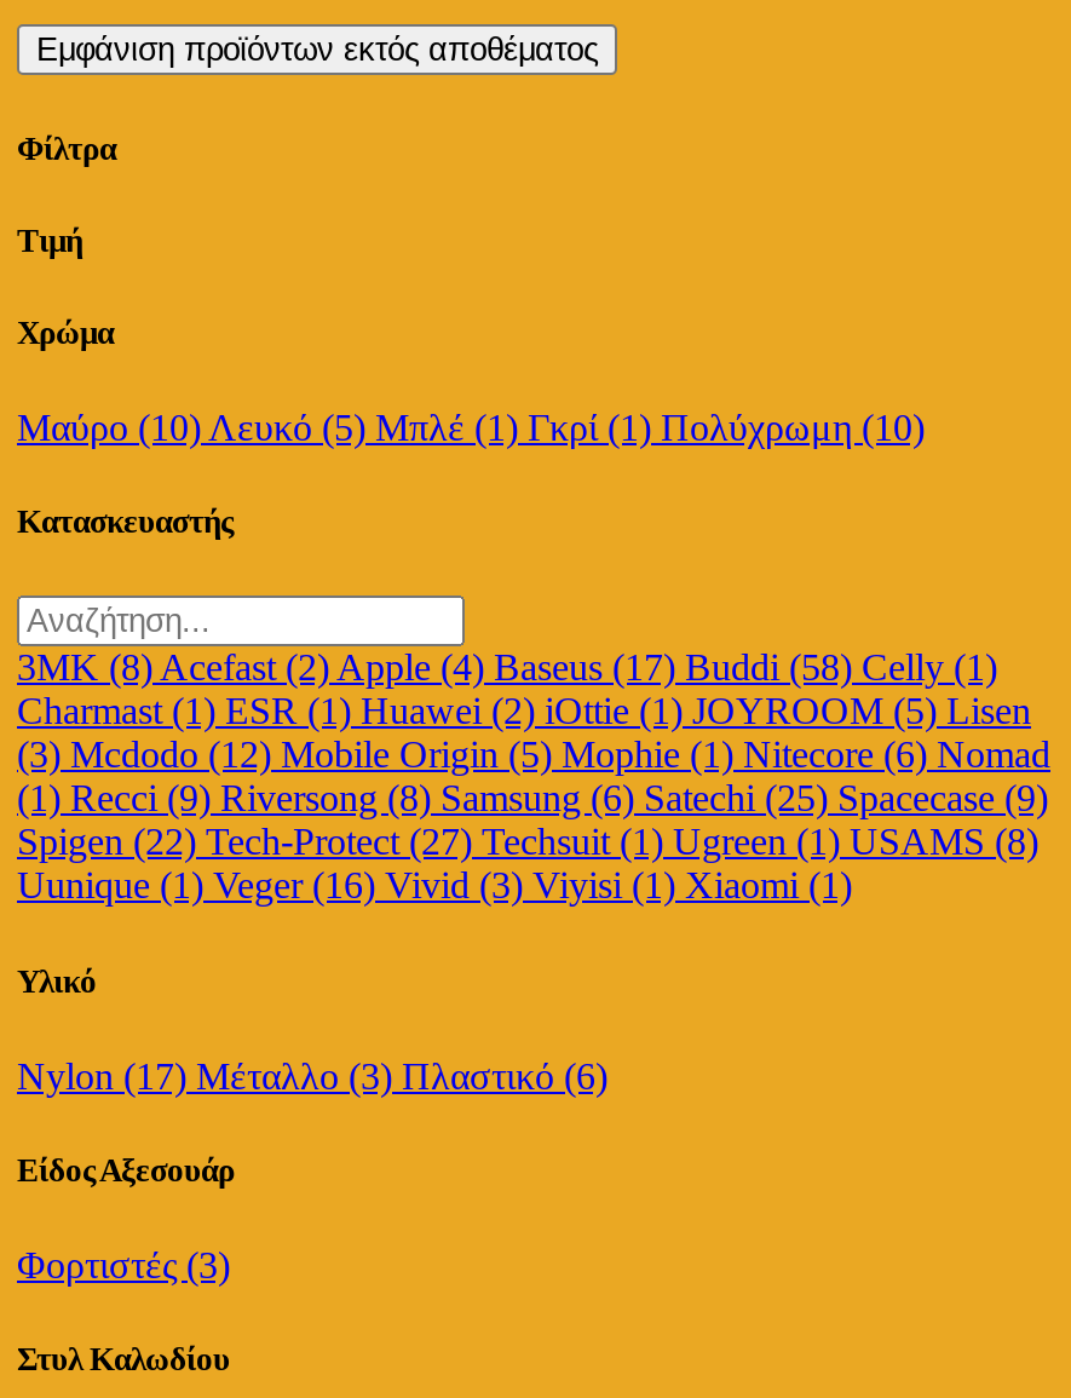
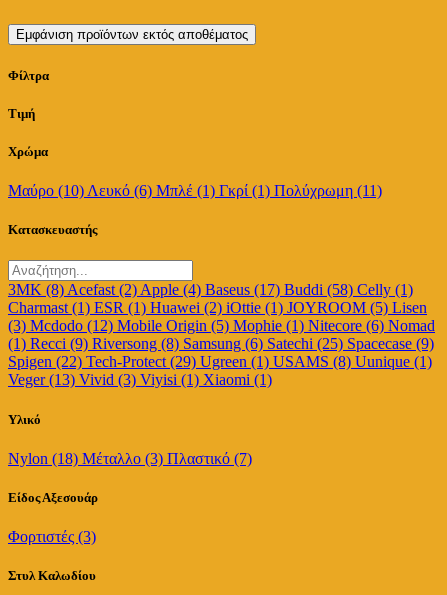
[17,407,925,448] Μαύρο (10) Λευκό (5) Μπλέ (1) Γκρί (1) Πολύχρωμη (10) -> [8,182,382,199] Μαύρο (10) Λευκό (6) Μπλέ (1) Γκρί (1) Πολύχρωμη (11)
[17,822,1038,907] Spigen (22) Tech-Protect (27) Techsuit (1) Ugreen (1) USAMS (8) | Uunique (1) Veger (16) Vivid (3) Viyisi (1) Xiaomi (1) -> [8,353,432,388] Spigen (22) Tech-Protect (29) Ugreen (1) USAMS (8) Uunique (1) | Veger (13) Vivid (3) Viyisi (1) Xiaomi (1)
[17,1055,608,1096] Nylon (17) Μέταλλο (3) Πλαστικό (6) -> [8,450,252,467] Nylon (18) Μέταλλο (3) Πλαστικό (7)

